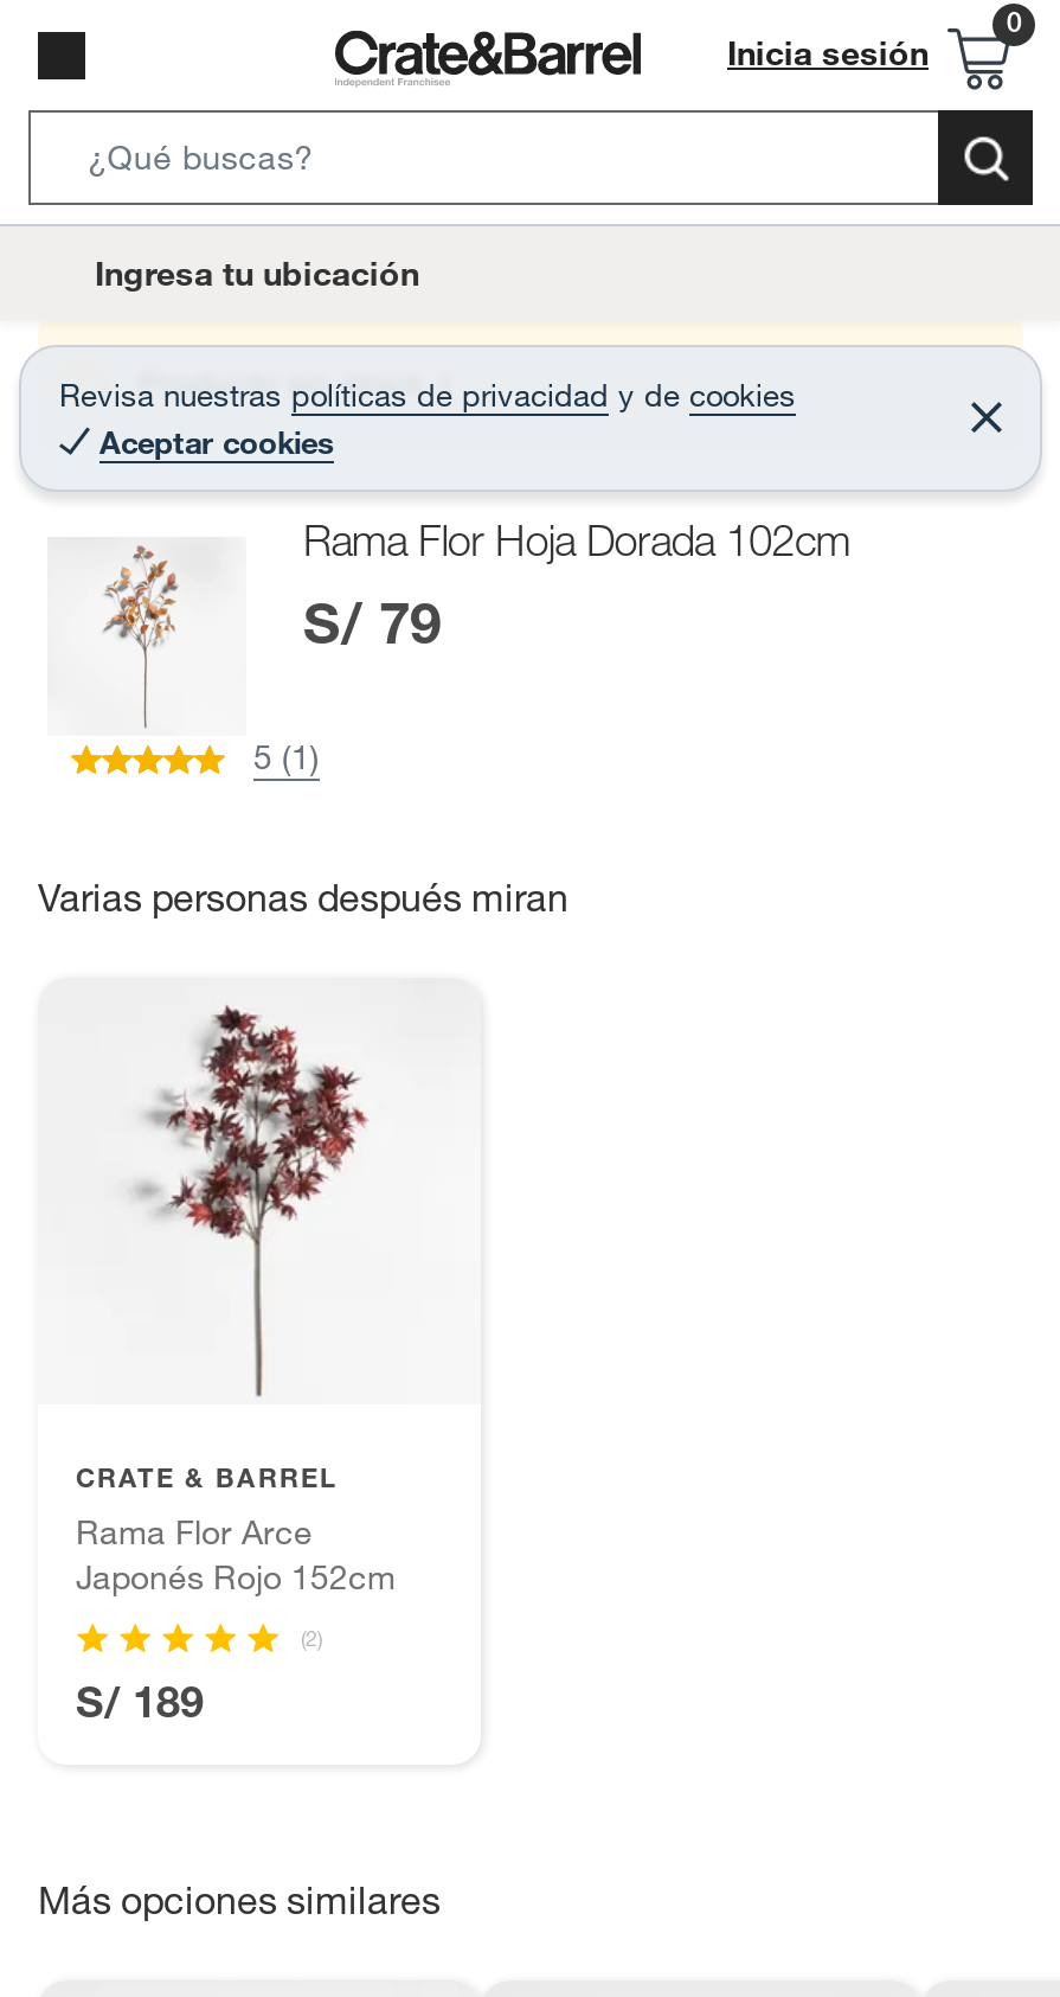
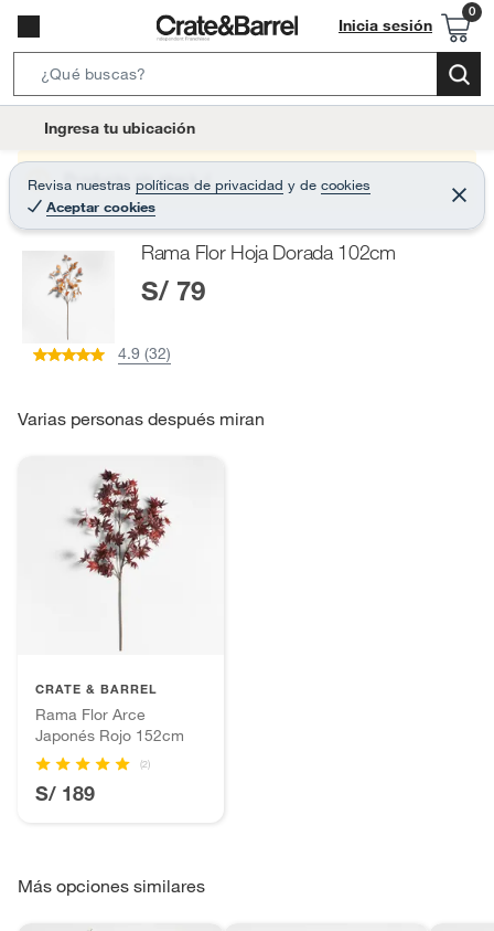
[253,736,320,779] 5 (1) -> [118,343,171,363] 4.9 (32)

